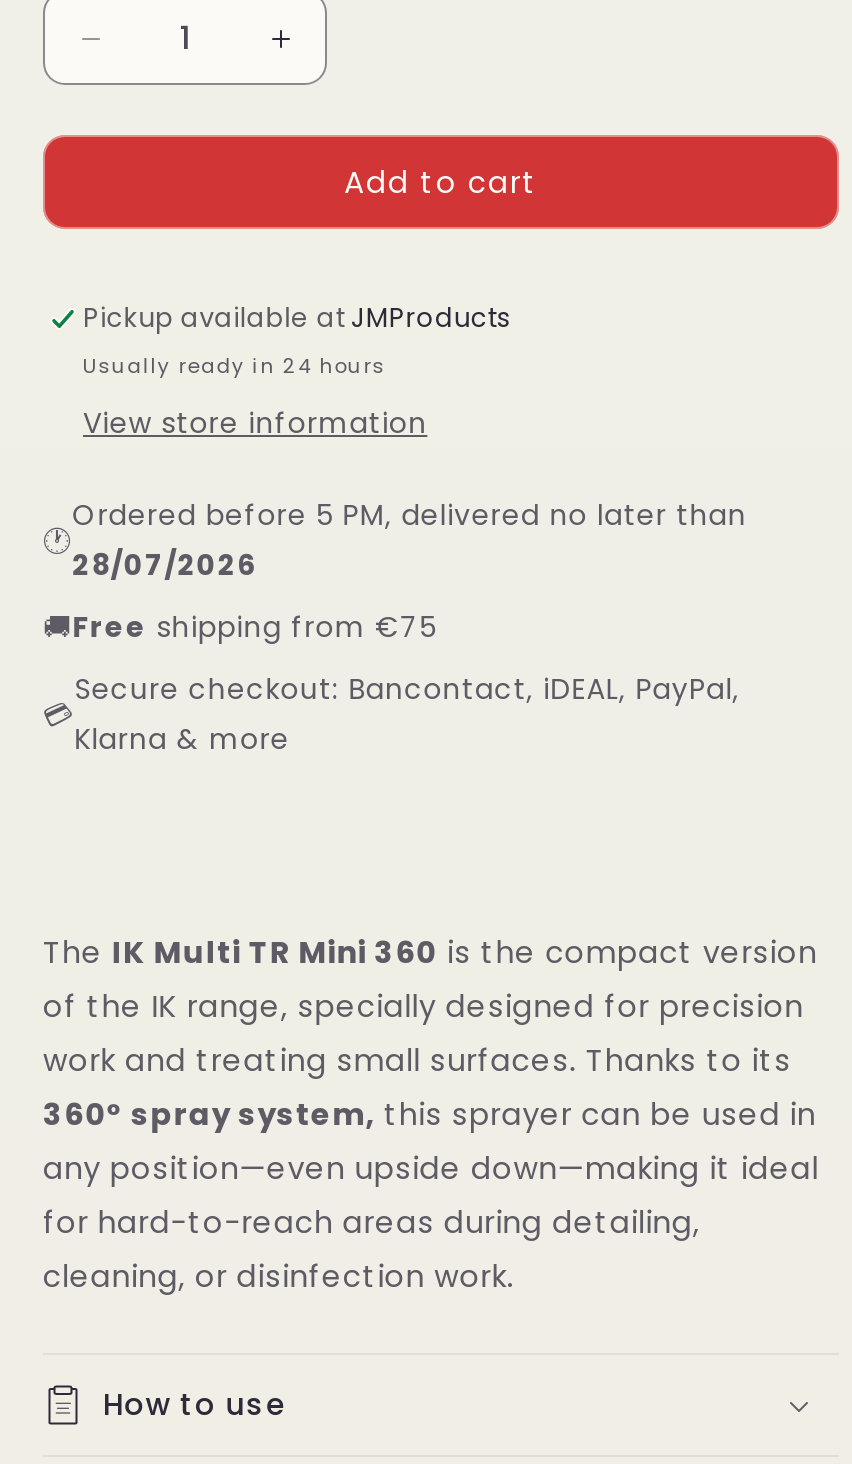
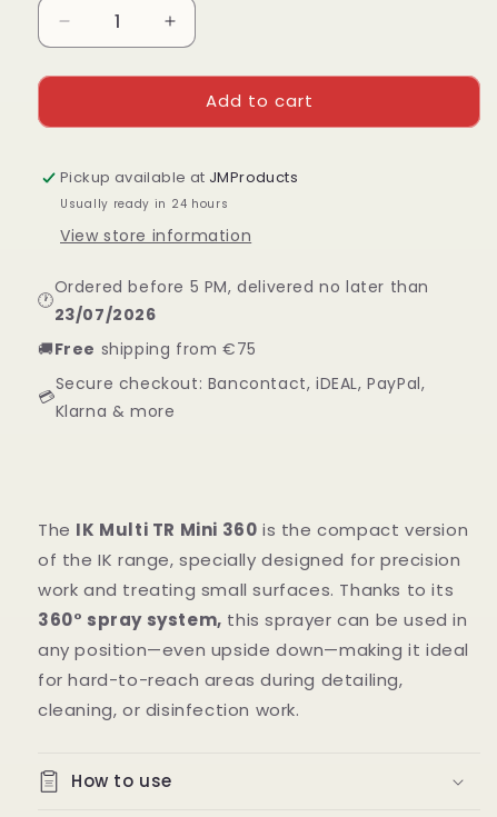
[72,546,256,586] 28/07/2026 -> [54,303,156,326] 23/07/2026

